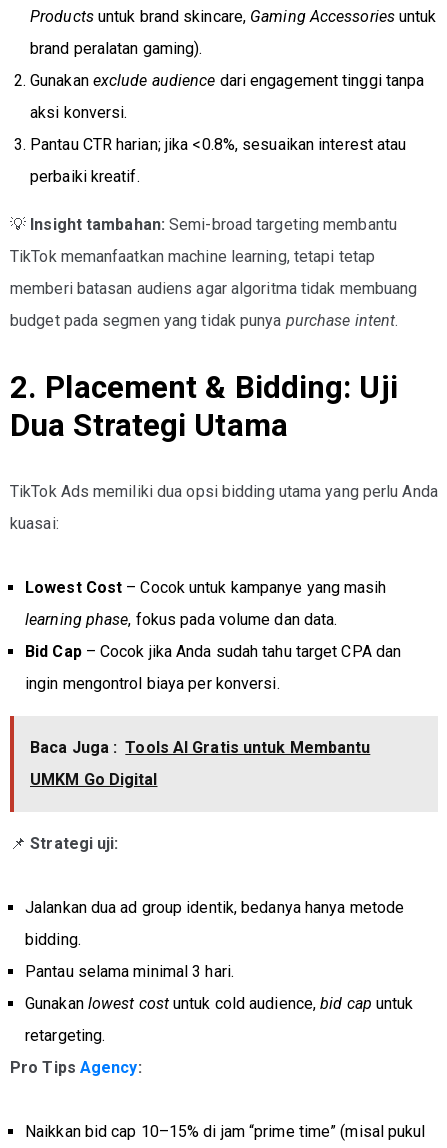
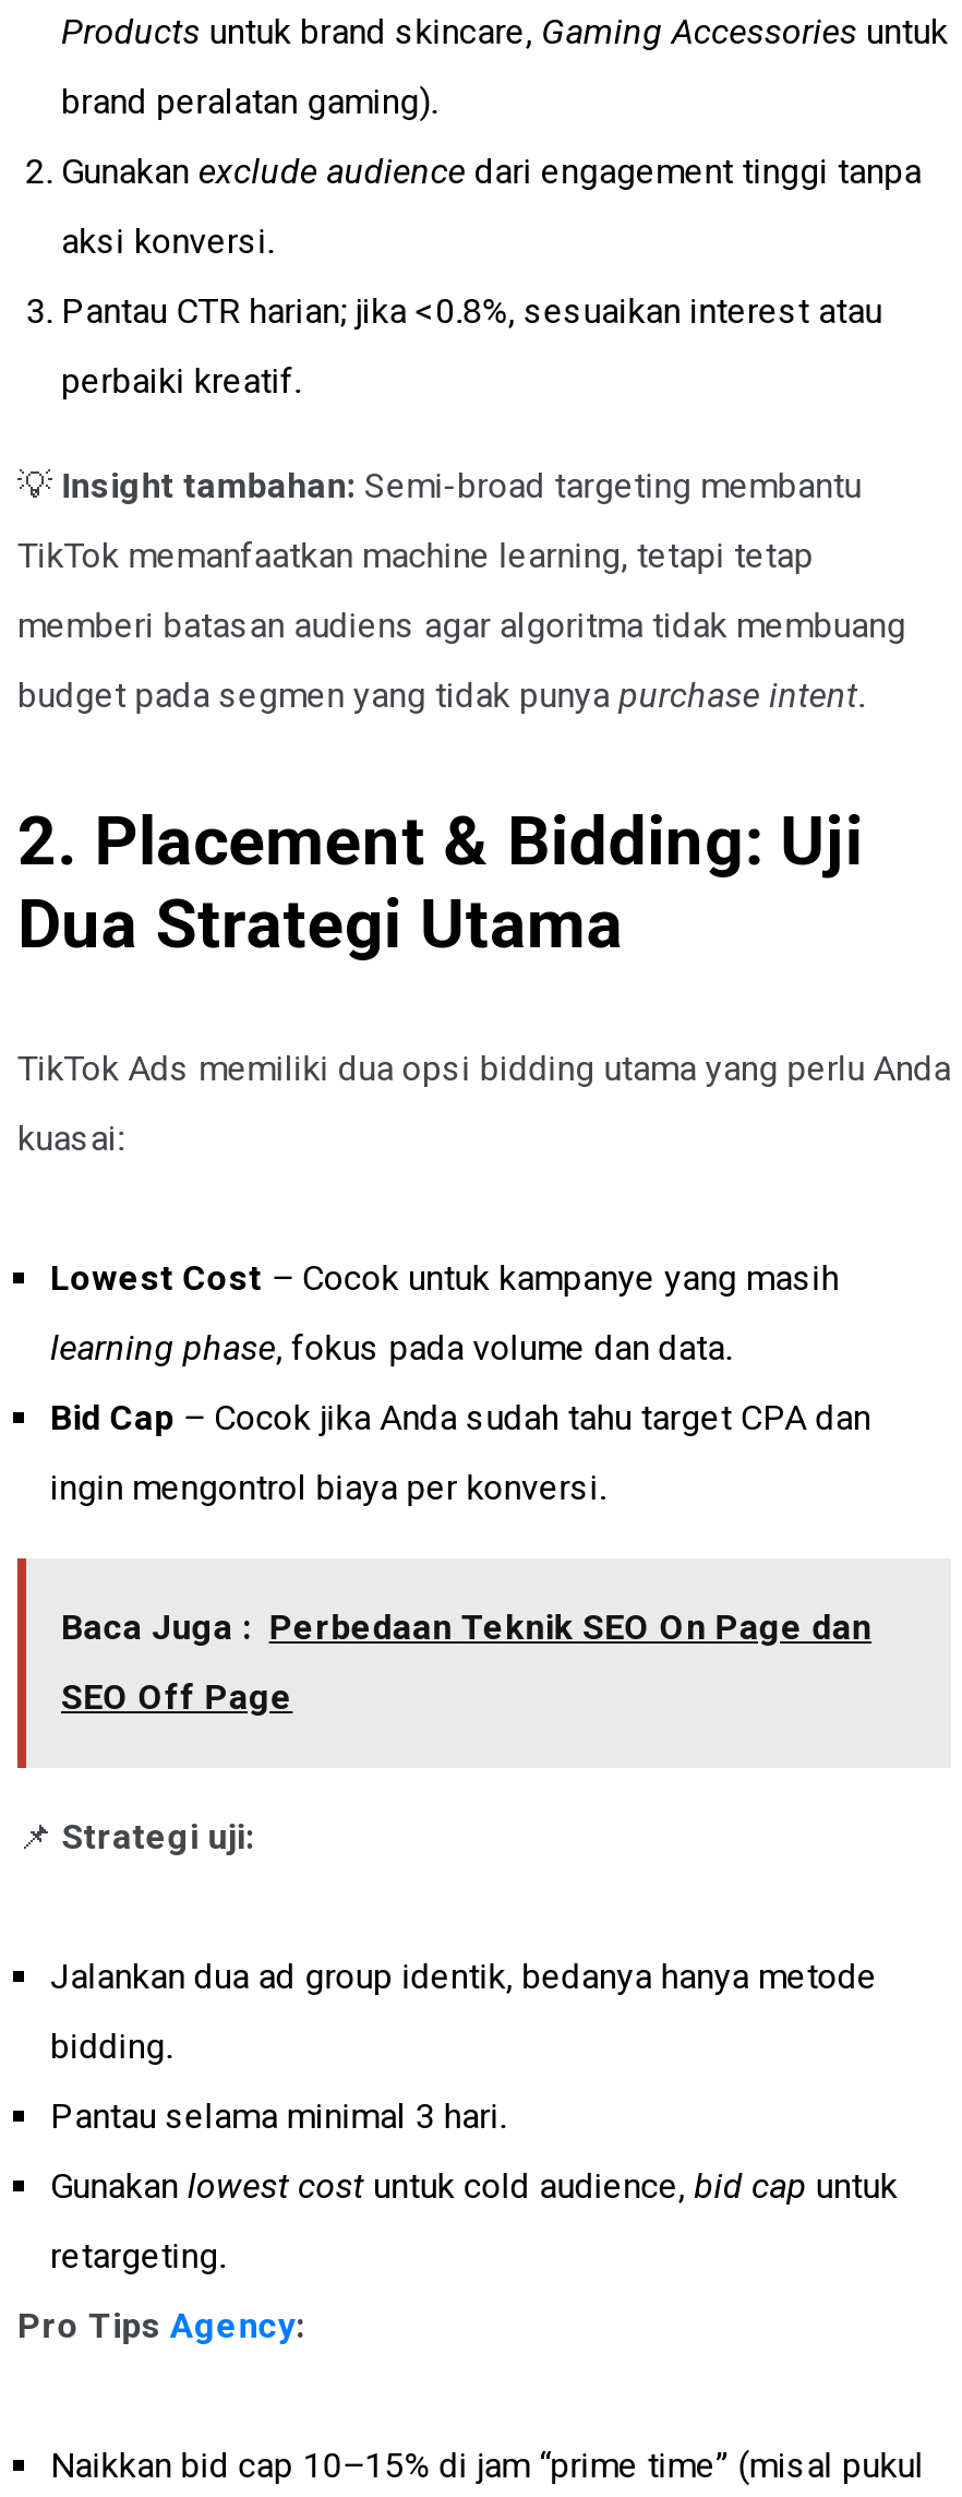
[30,738,370,757] Baca Juga : Tools AI Gratis untuk Membantu -> [61,1606,871,1647] Baca Juga : Perbedaan Teknik SEO On Page dan
[30,770,157,789] UMKM Go Digital -> [61,1676,293,1717] SEO Off Page

